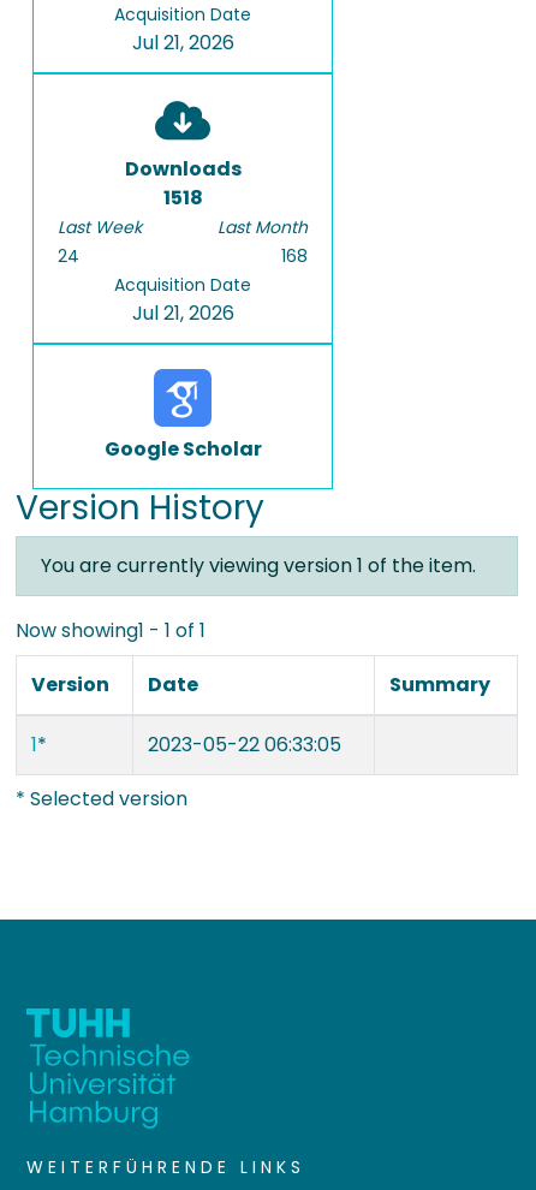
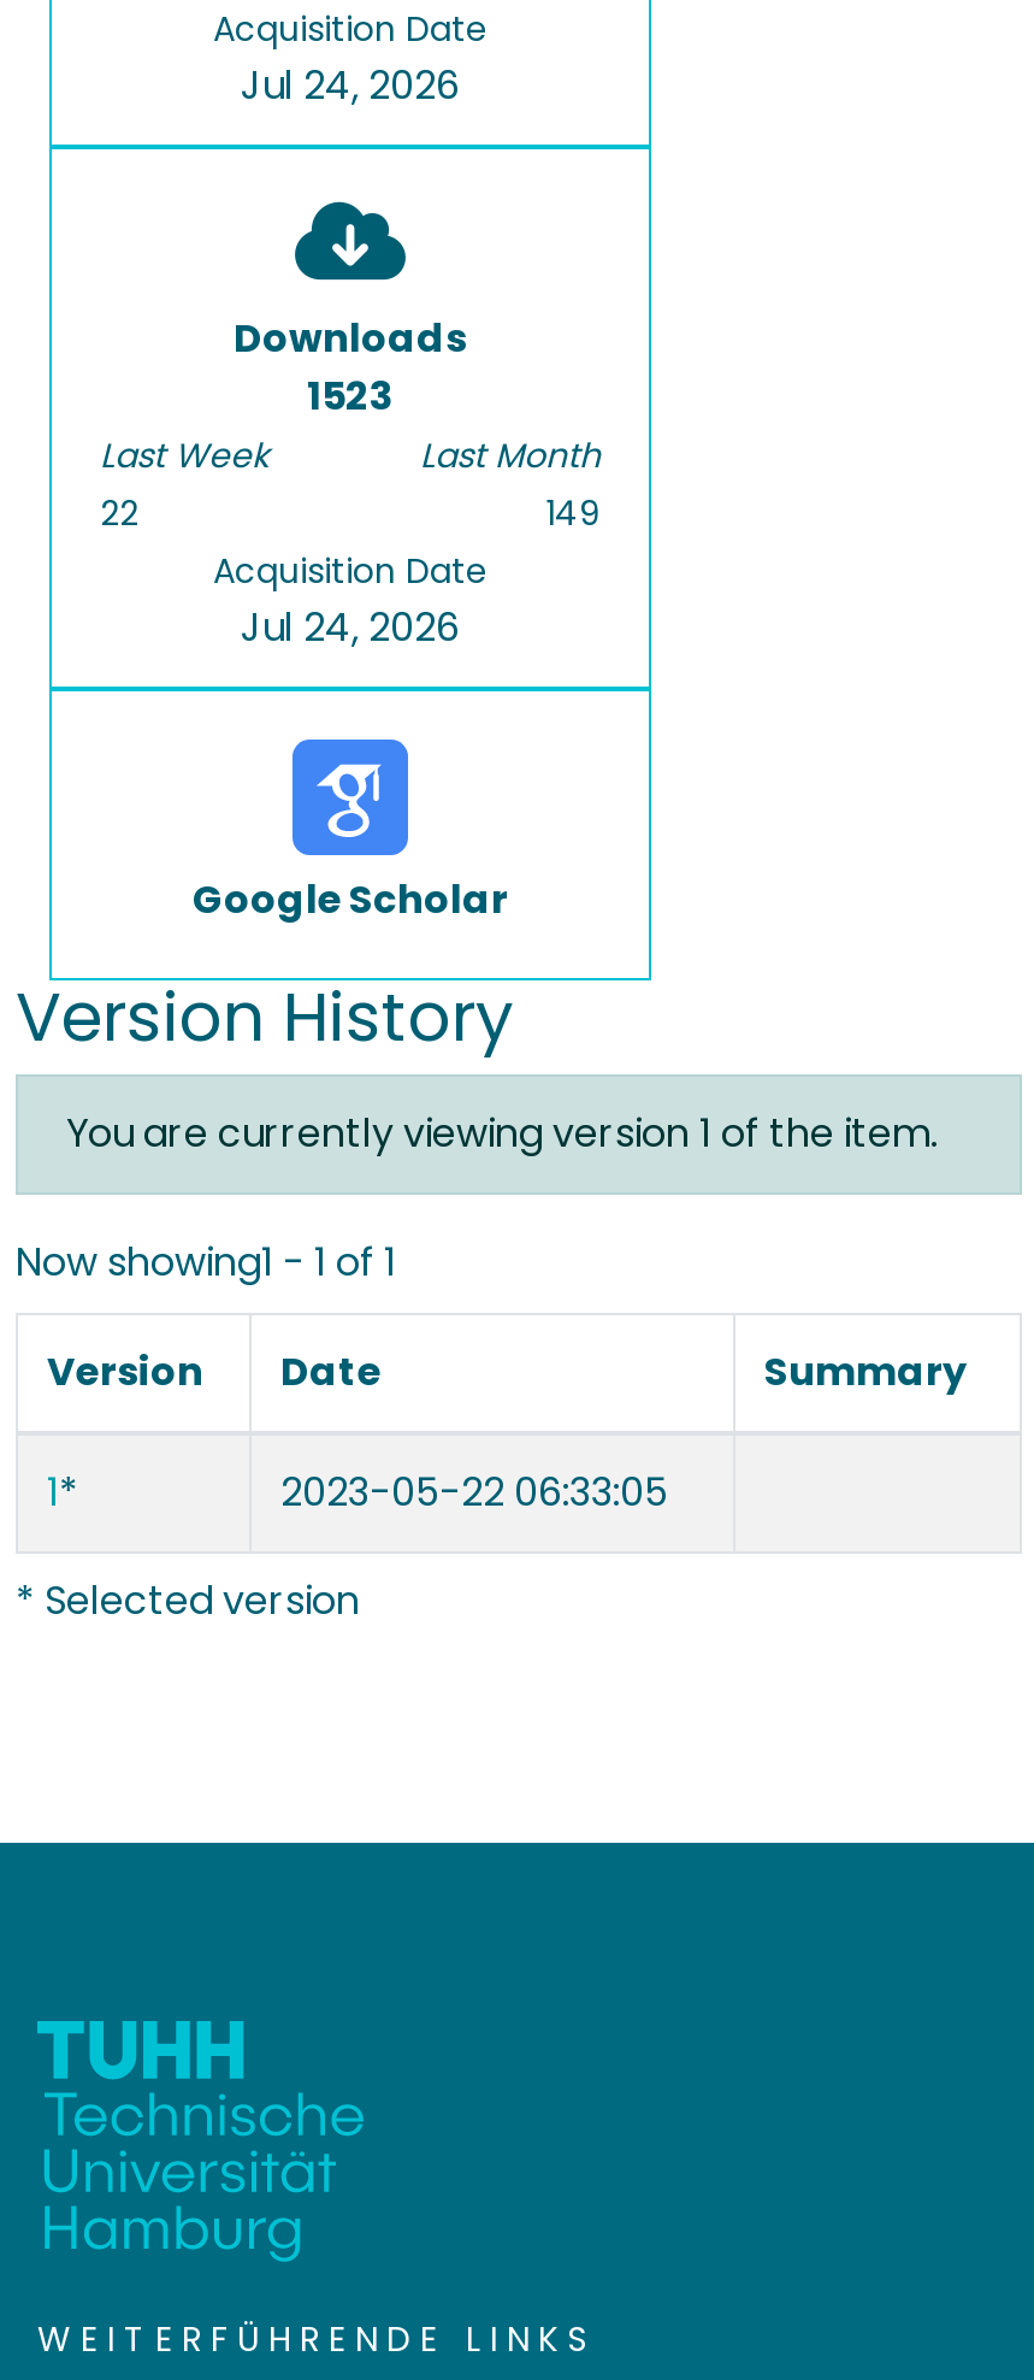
[132,29,234,57] Jul 21, 2026 -> [241,59,460,114] Jul 24, 2026
[163,184,203,212] 1518 -> [307,369,394,425] 1523
[58,244,79,268] 24 -> [100,490,138,538] 22
[281,244,308,268] 168 -> [545,490,601,538] 149
[132,300,234,327] Jul 21, 2026 -> [241,601,460,656] Jul 24, 2026

